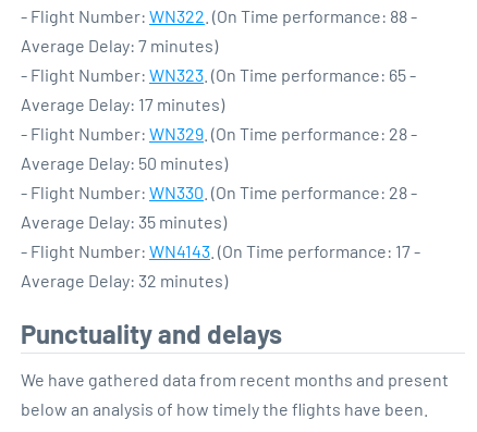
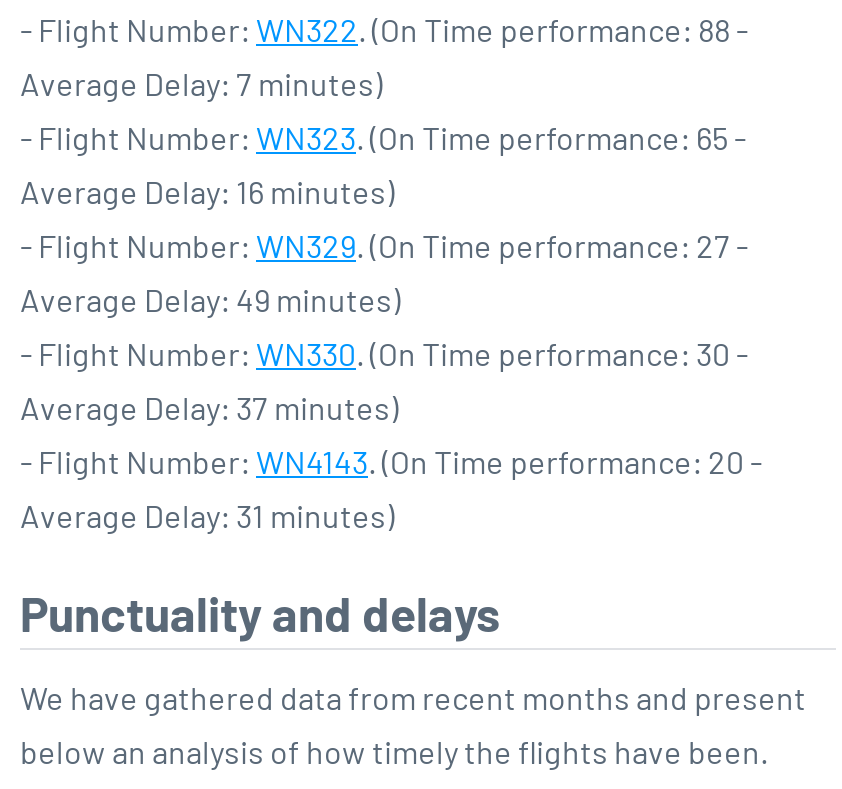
[21,94,224,114] Average Delay: 17 minutes) -> [20,172,394,210] Average Delay: 16 minutes)
[21,123,417,144] - Flight Number: WN329. (On Time performance: 28 - -> [20,226,748,264] - Flight Number: WN329. (On Time performance: 27 -
[21,152,228,173] Average Delay: 50 minutes) -> [20,280,400,318] Average Delay: 49 minutes)
[21,182,417,202] - Flight Number: WN330. (On Time performance: 28 - -> [20,334,748,372] - Flight Number: WN330. (On Time performance: 30 -
[21,211,227,232] Average Delay: 35 minutes) -> [20,388,398,426] Average Delay: 37 minutes)
[21,240,420,261] - Flight Number: WN4143. (On Time performance: 17 - -> [20,442,762,480] - Flight Number: WN4143. (On Time performance: 20 -
[21,270,228,291] Average Delay: 32 minutes) -> [20,496,394,534] Average Delay: 31 minutes)

